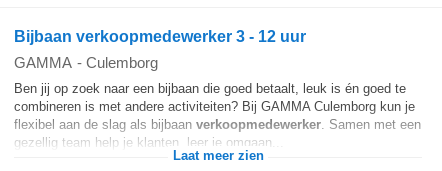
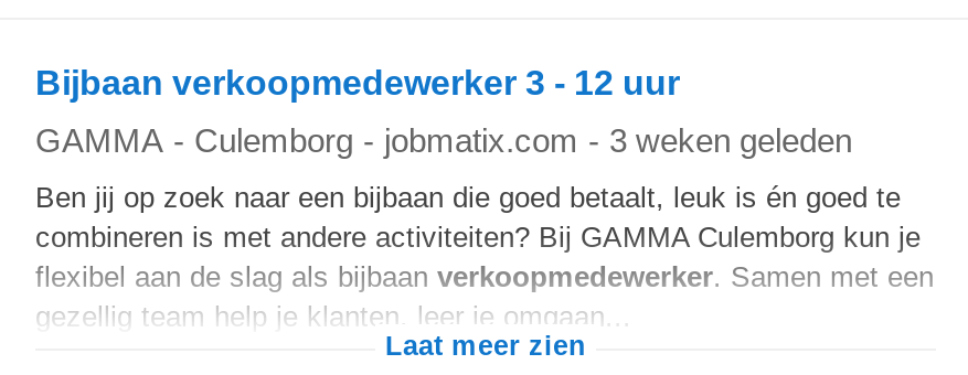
[14,54,158,71] GAMMA - Culemborg -> [35,121,852,159] GAMMA - Culemborg - jobmatix.com - 3 weken geleden

